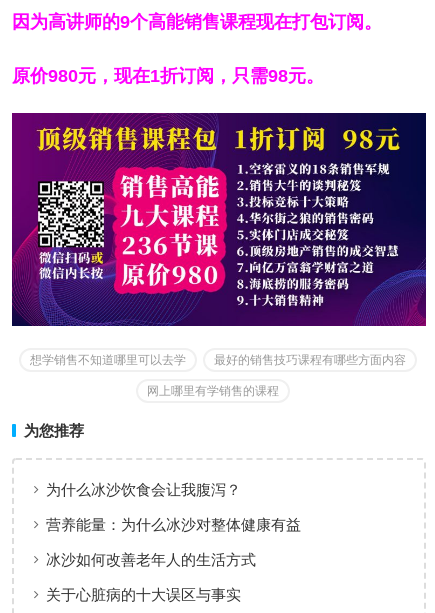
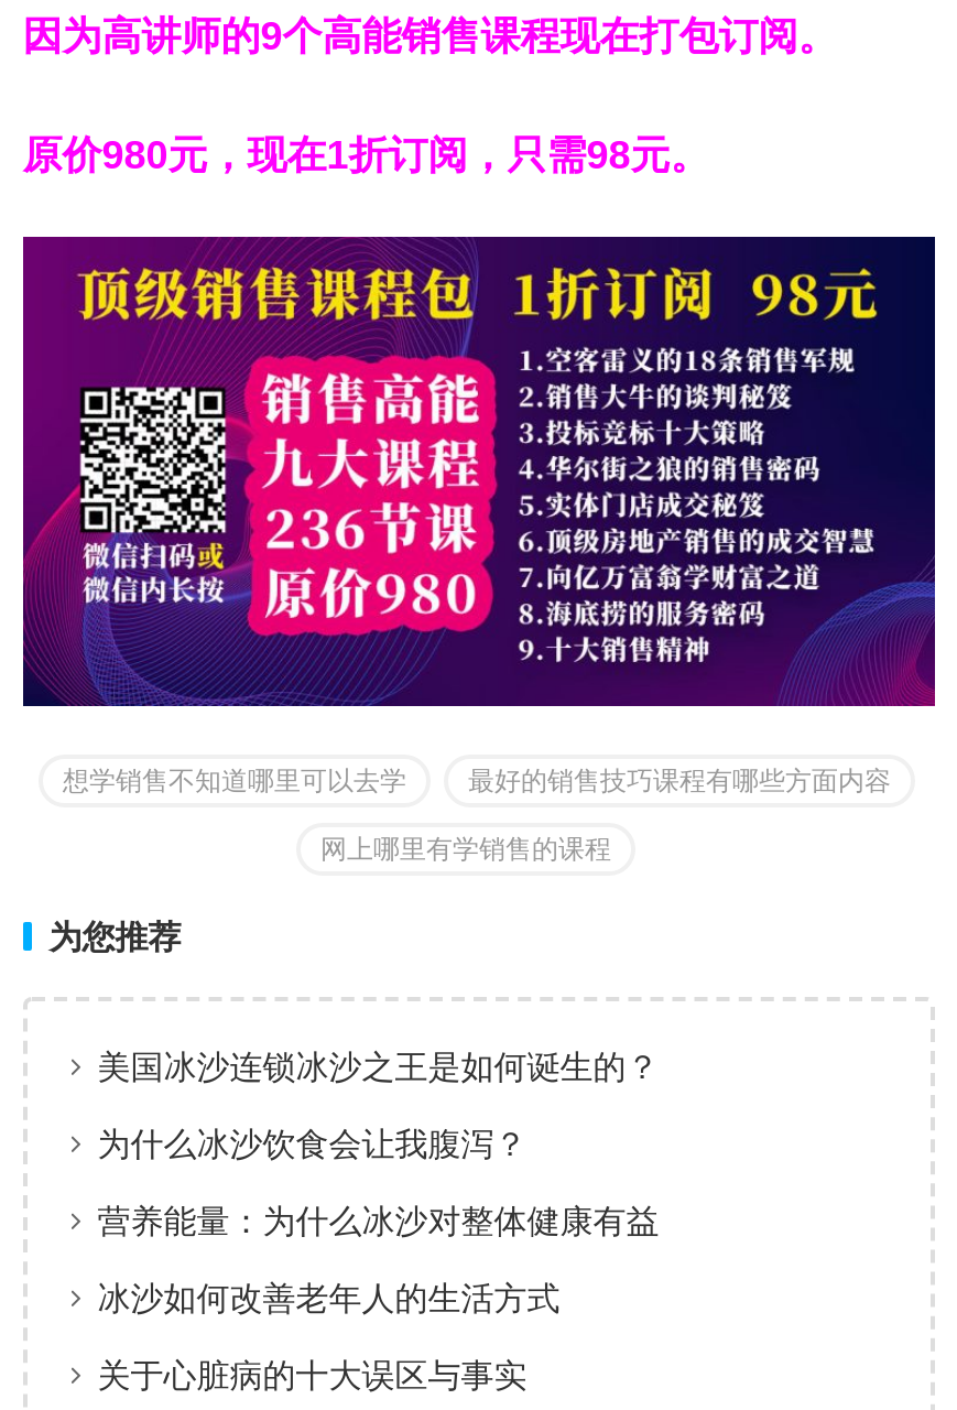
none -> [97,1047,659,1084] 美国冰沙连锁冰沙之王是如何诞生的？

